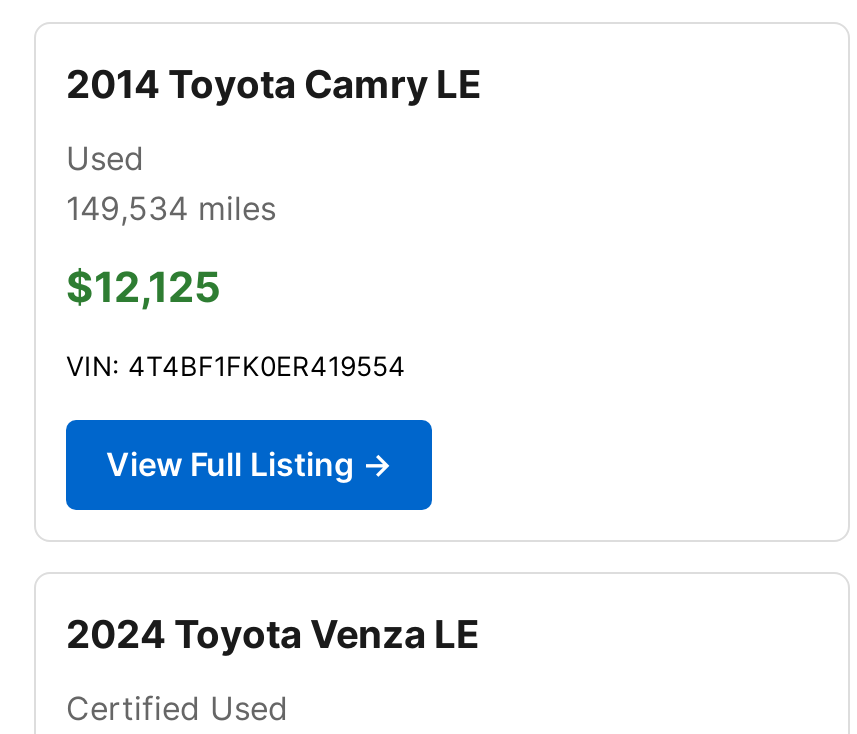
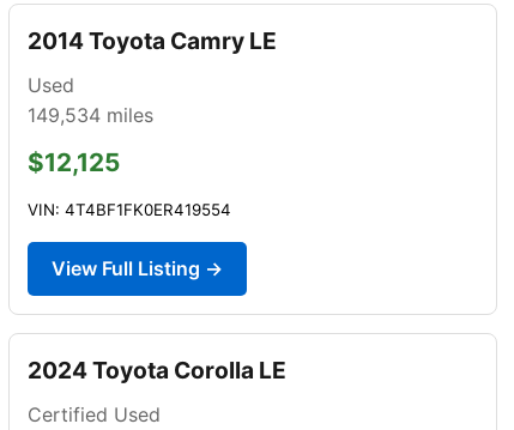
[66,610,480,658] 2024 Toyota Venza LE -> [28,356,286,384] 2024 Toyota Corolla LE

